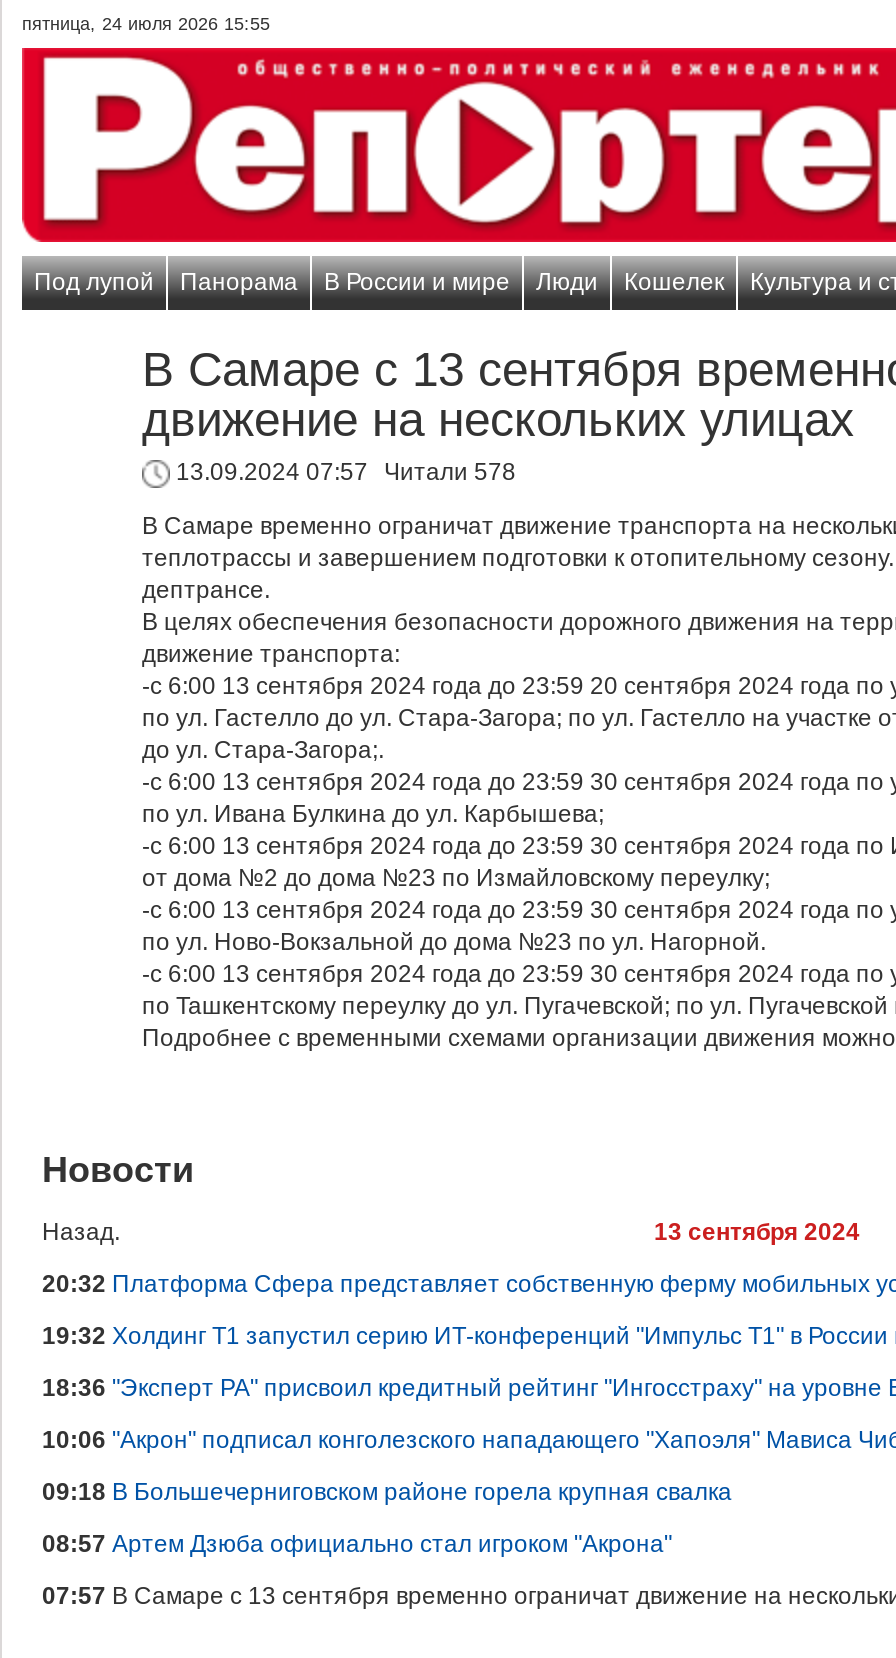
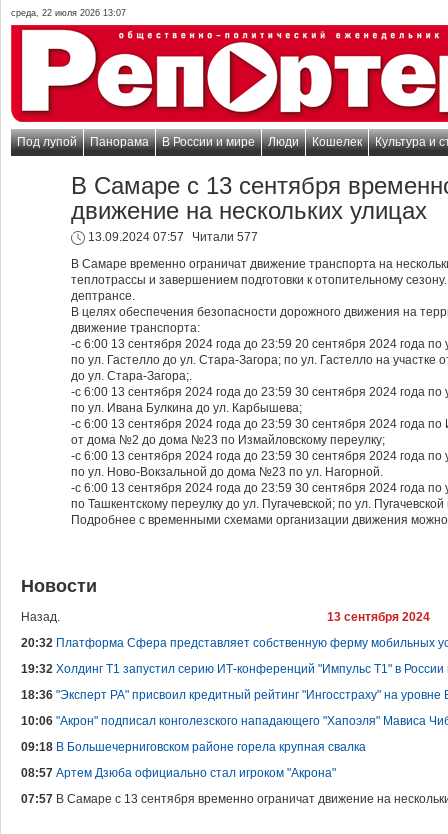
[22,14,270,34] пятница, 24 июля 2026 15:55 -> [11,8,126,18] среда, 22 июля 2026 13:07
[170,458,516,486] 13.09.2024 07:57 Читали 578 -> [85,230,258,244] 13.09.2024 07:57 Читали 577

